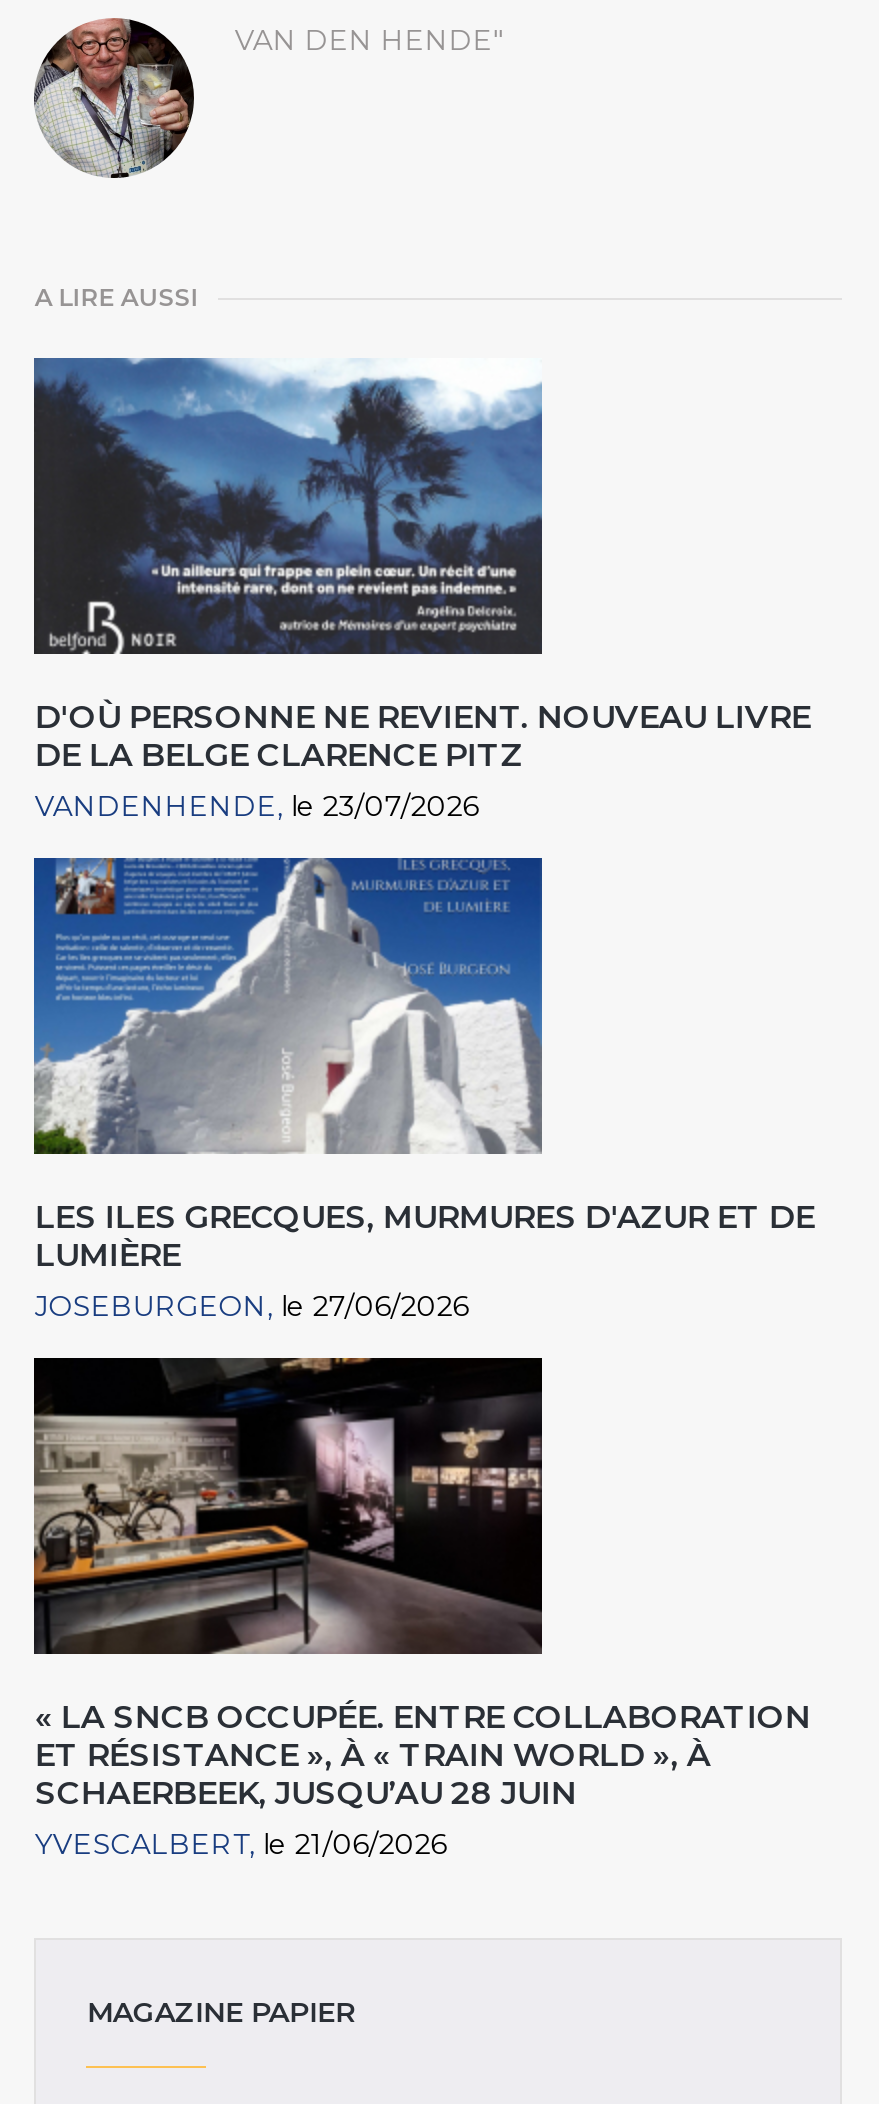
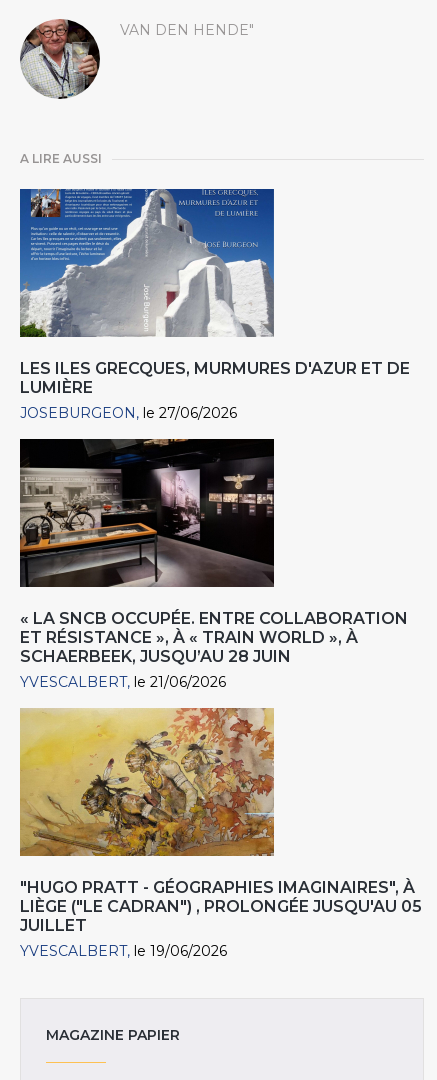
[32,358,811,824] [image] | D'OÙ PERSONNE NE REVIENT. NOUVEAU LIVRE | DE LA BELGE CLARENCE PITZ | VANDENHENDE le 23/07/2026 -> none
moved [32,854,815,1863] -> [19,187,410,691]: [image] | LES ILES GRECQUES, MURMURES D'AZUR ET DE | LUMIÈRE | JOSEBURGEON le 27/06/2026 | « LA SNCB OCCUPÉE. ENTRE COLLABORATION | ET RÉSISTANCE », À « TRAIN WORLD », À | SCHAERBEEK, JUSQU’AU 28 JUIN | YVESCALBERT le 21/06/2026
none -> [19,707,422,960] [image] | "HUGO PRATT - GÉOGRAPHIES IMAGINAIRES", À | LIÈGE ("LE CADRAN") , PROLONGÉE JUSQU'AU 05 | JUILLET | YVESCALBERT le 19/06/2026

